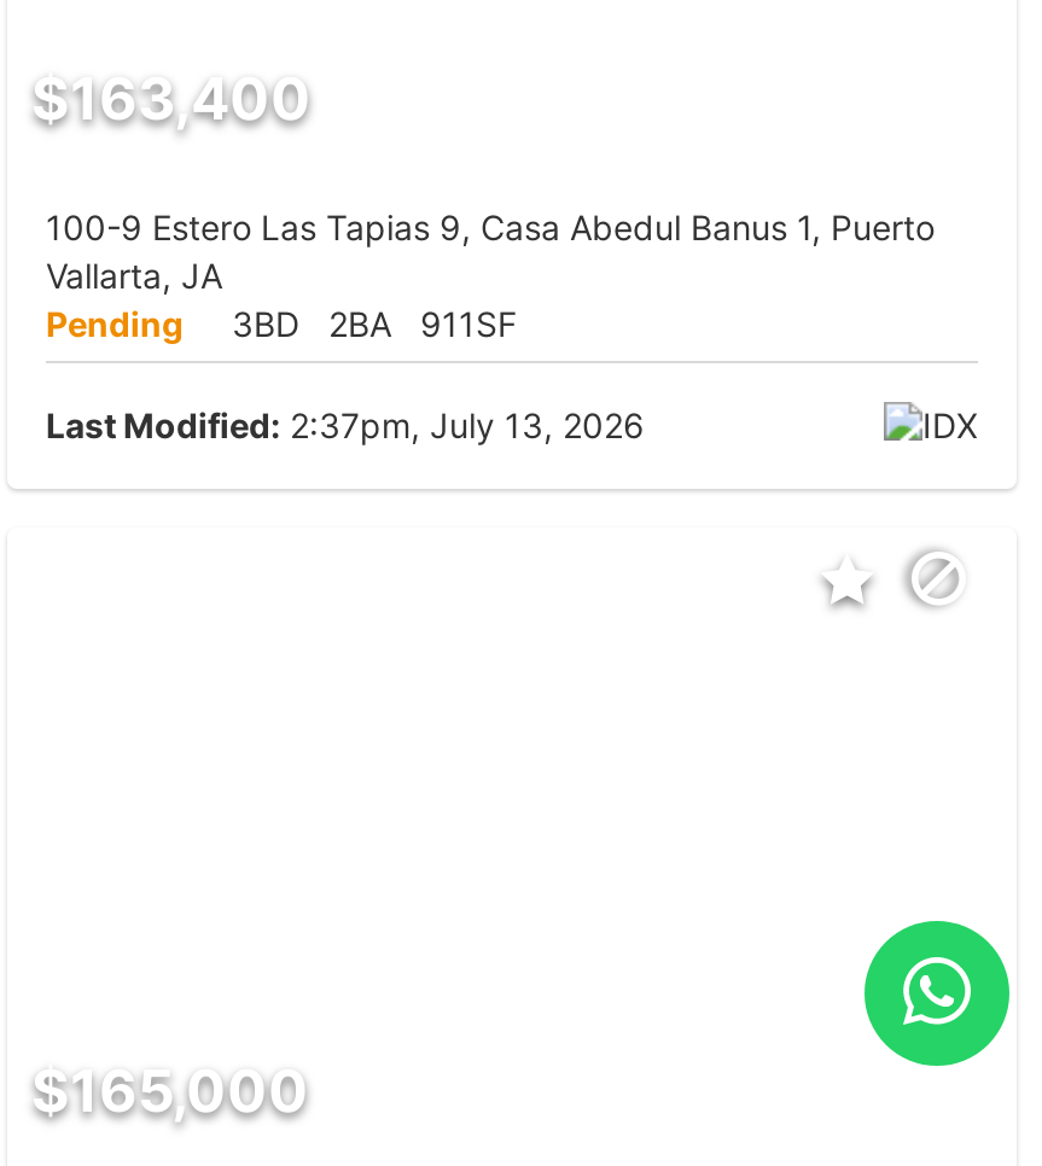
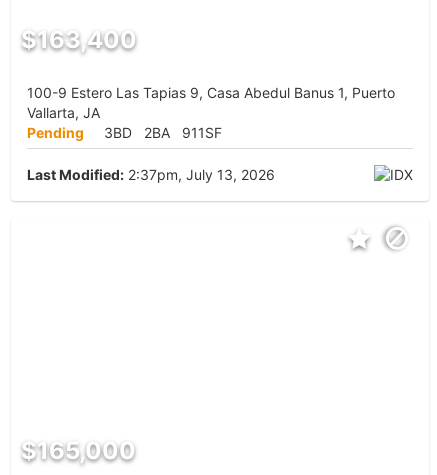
[862,919,1012,1068] [image] -> none

